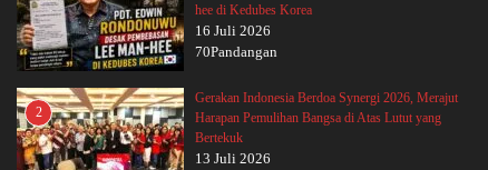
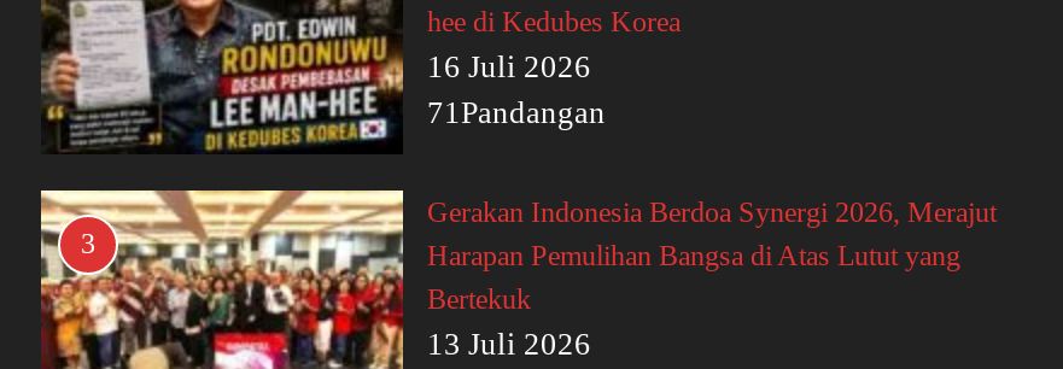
[195,44,277,61] 70Pandangan -> [427,95,606,131] 71Pandangan
[35,105,42,121] 2 -> [81,228,95,262] 3

